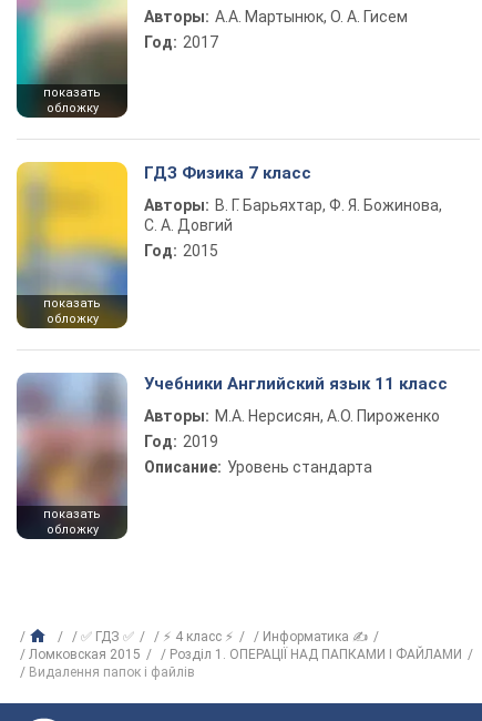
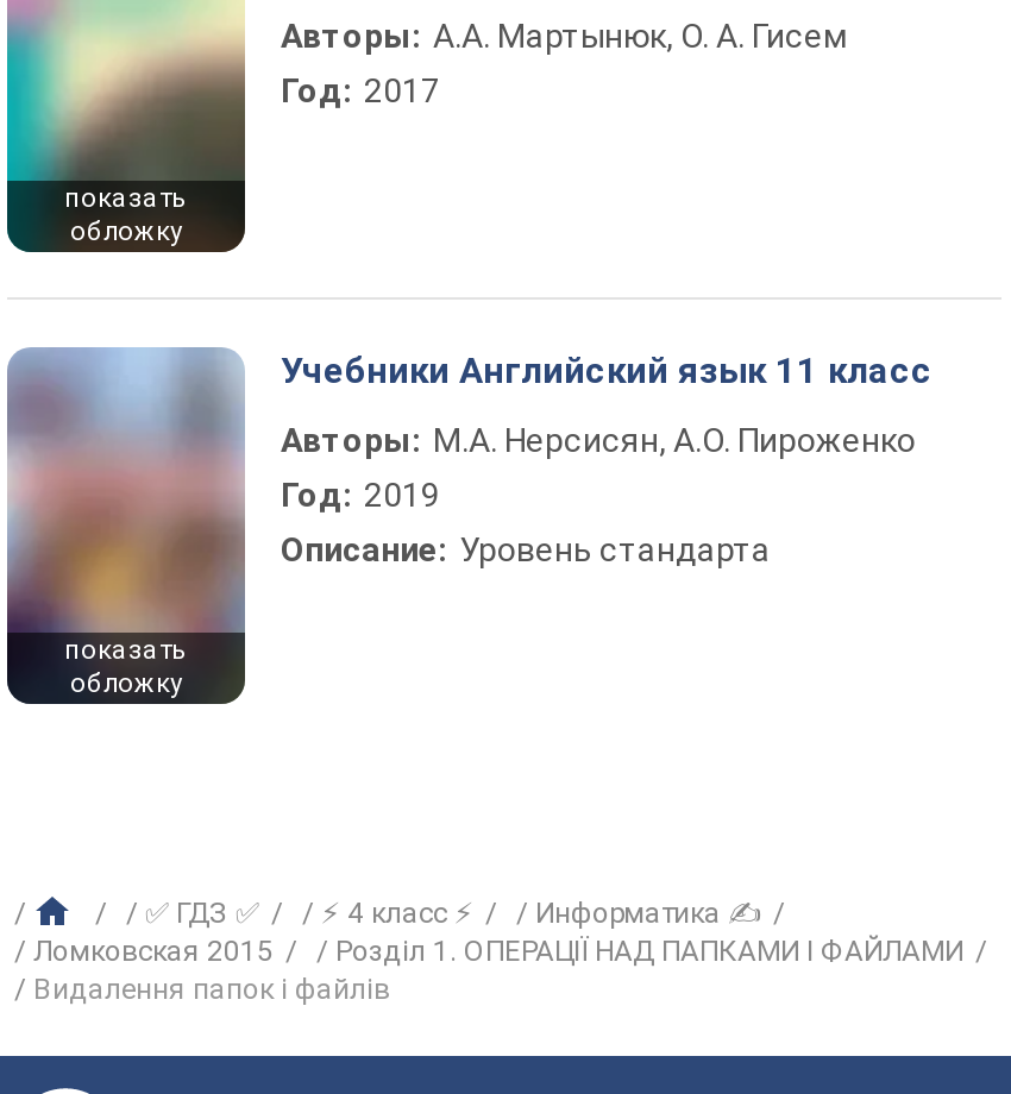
[16,161,129,328] [image] | показать | обложку -> none
[144,163,442,260] ГДЗ Физика 7 класс | Авторы: В. Г. Барьяхтар, Ф. Я. Божинова, | С. А. Довгий | Год: 2015 -> none

